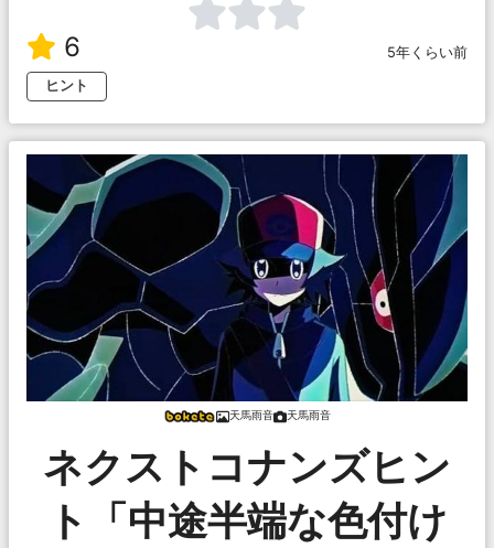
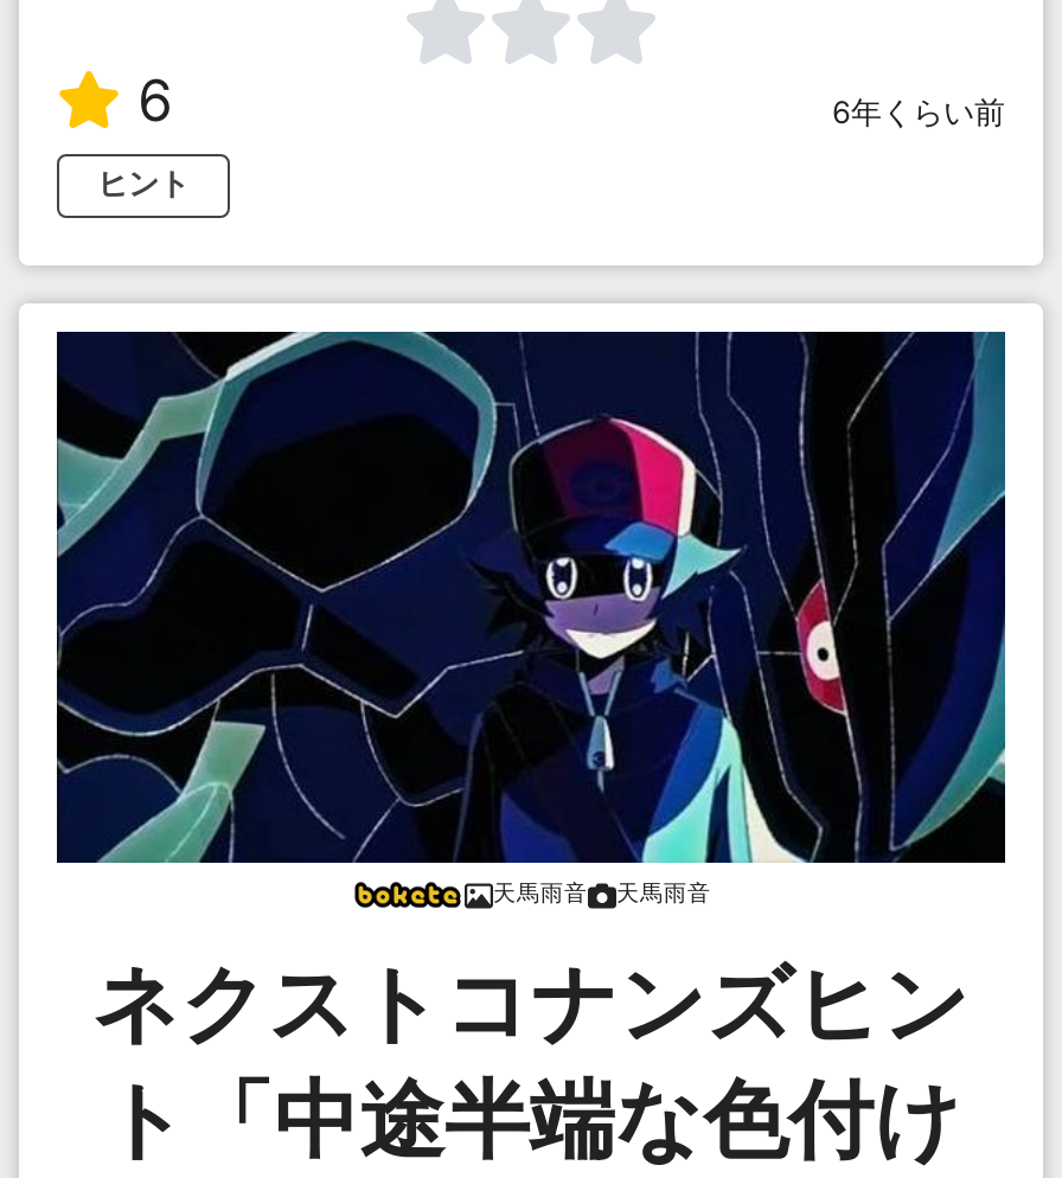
[387,44,468,60] 5年くらい前 -> [832,94,1005,130] 6年くらい前

